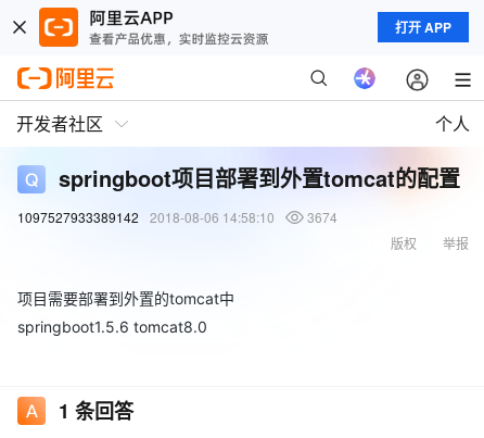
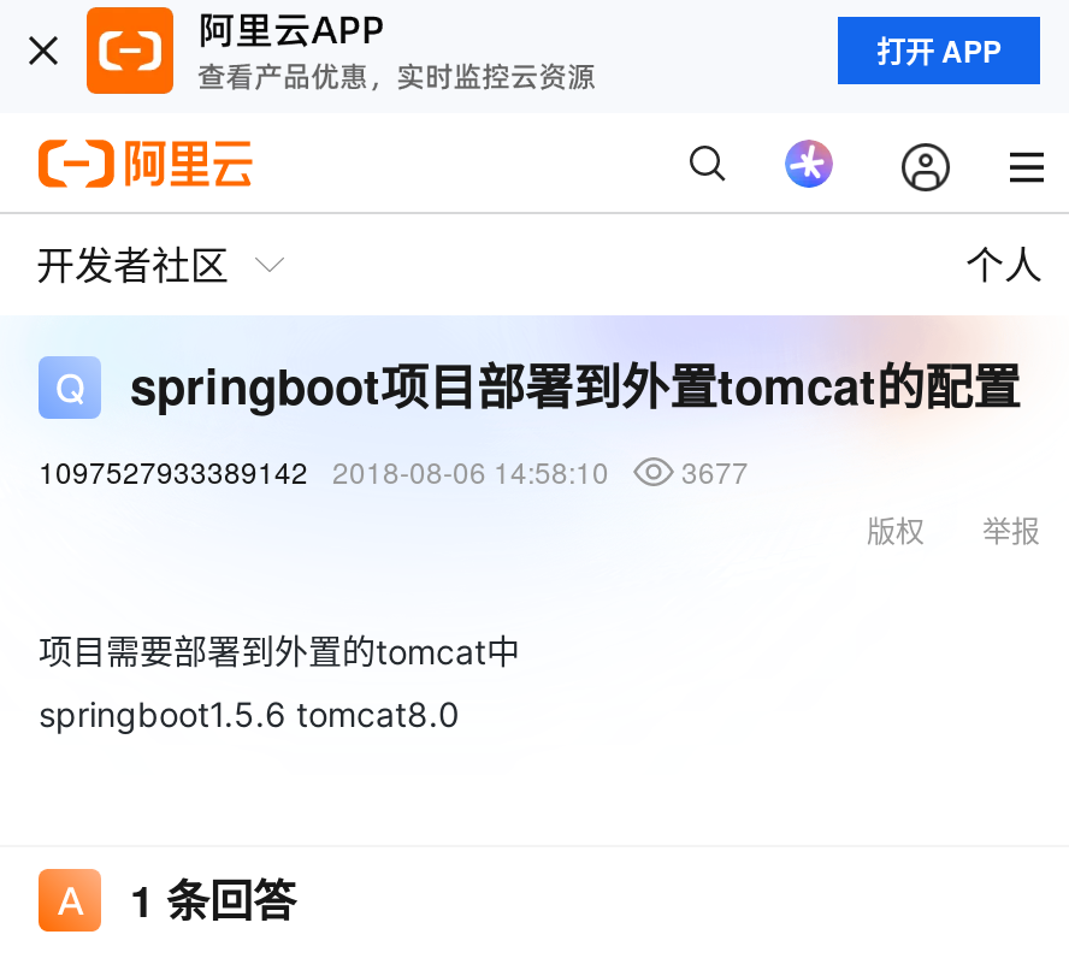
[17,208,337,226] 1097527933389142 2018-08-06 14:58:10 3674 -> [39,450,749,491] 1097527933389142 2018-08-06 14:58:10 3677

